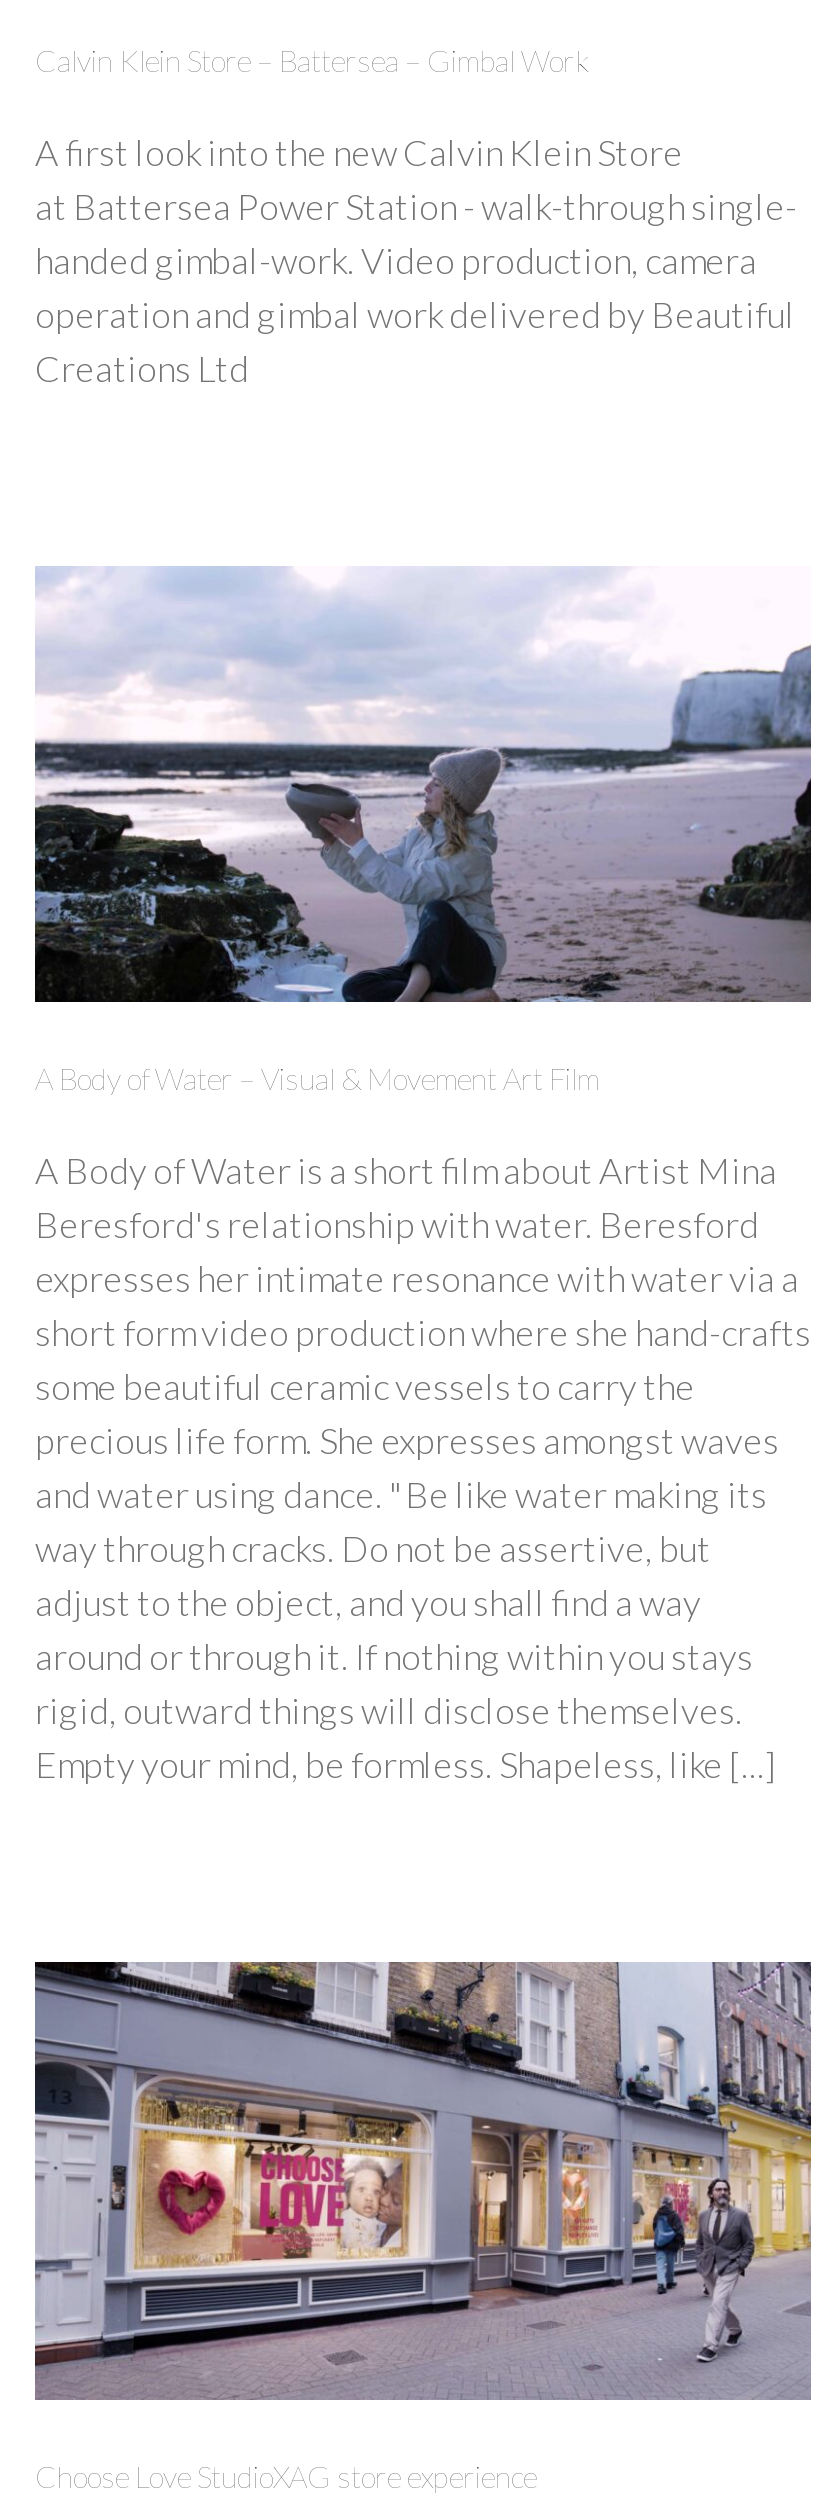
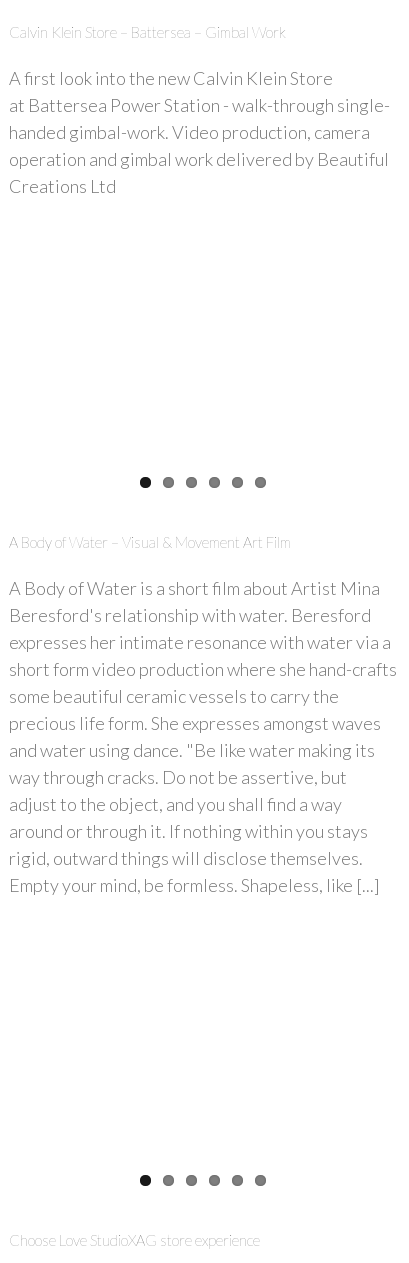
[33,566,813,1004] [image] -> none
[33,1960,813,2402] [image] -> none

